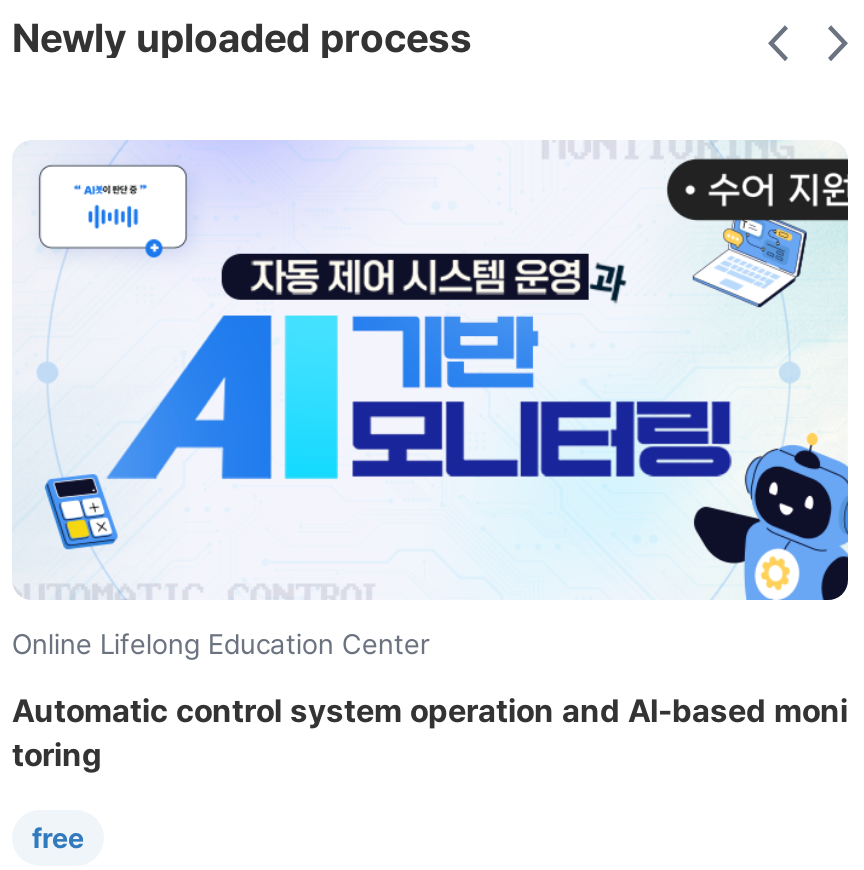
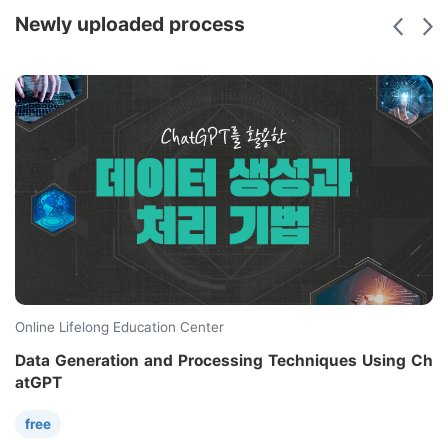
[12,140,850,602] [image] -> [14,74,434,306] [image]
[12,692,848,774] Automatic control system operation and AI-based moni | toring -> [15,351,433,392] Data Generation and Processing Techniques Using Ch | atGPT

